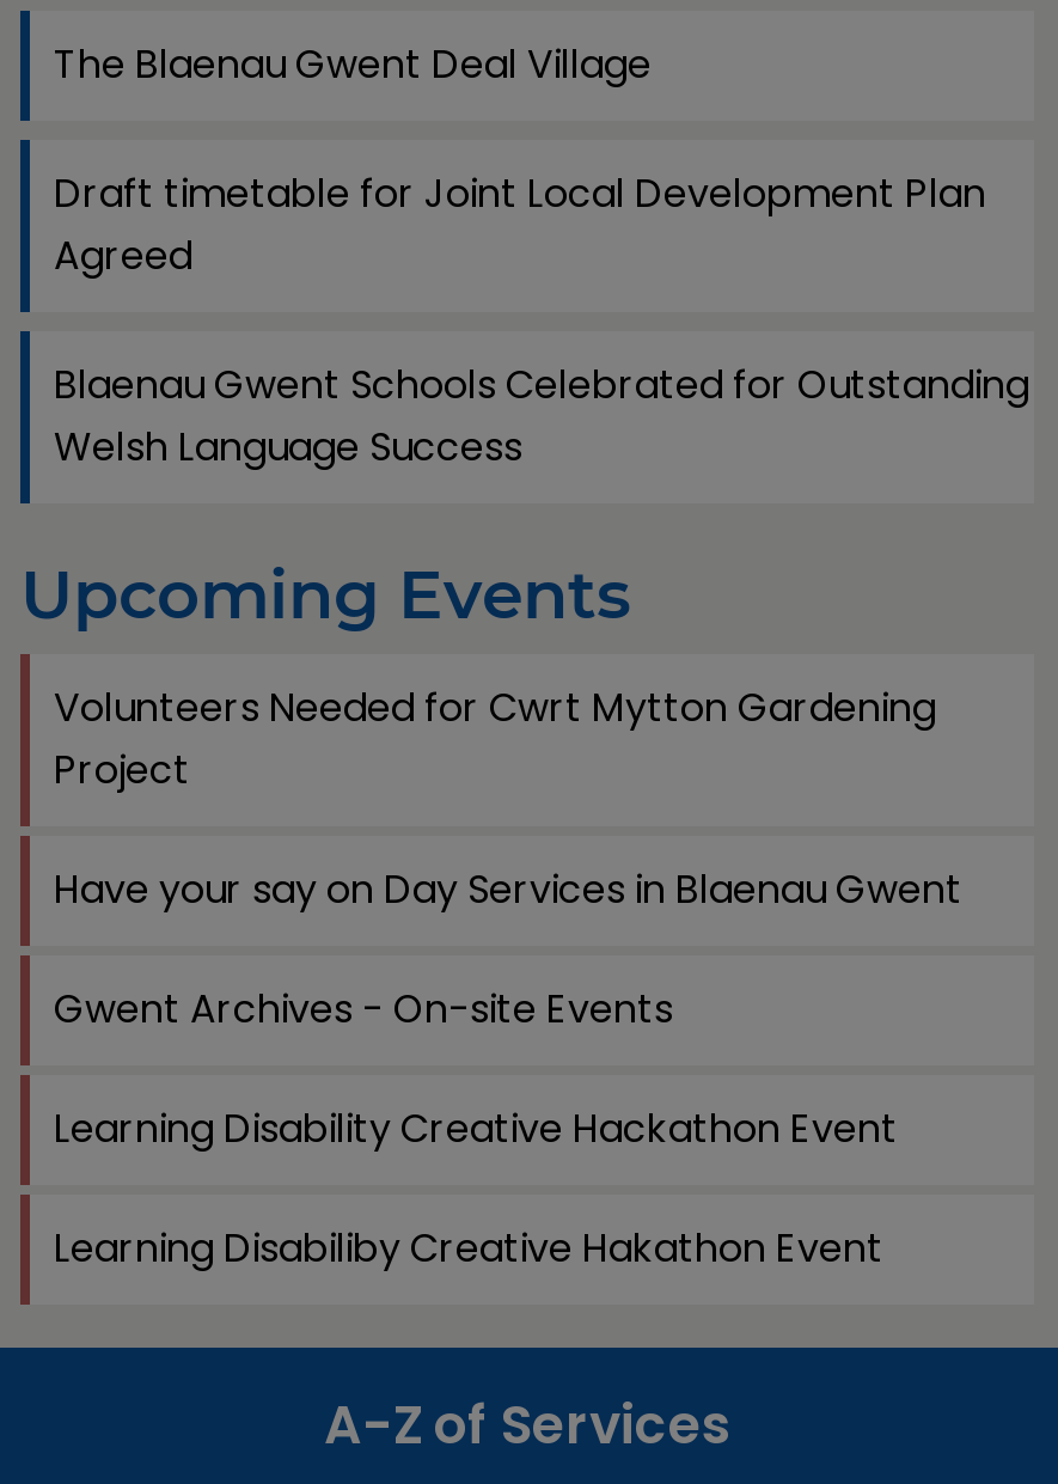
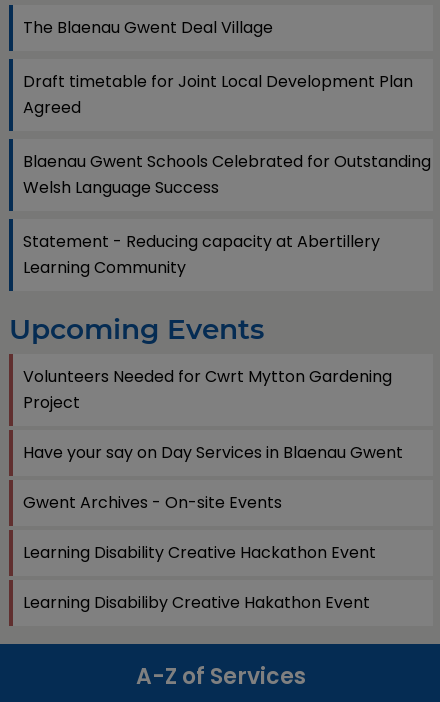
none -> [23,230,380,279] Statement - Reducing capacity at Abertillery | Learning Community

